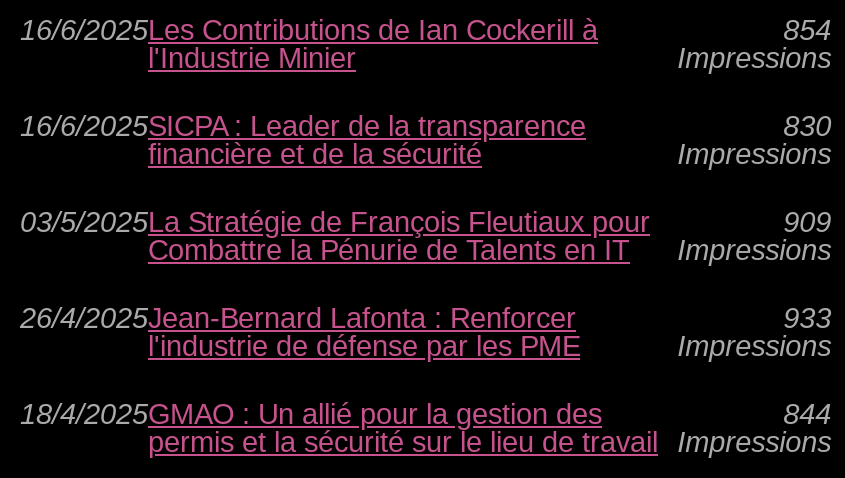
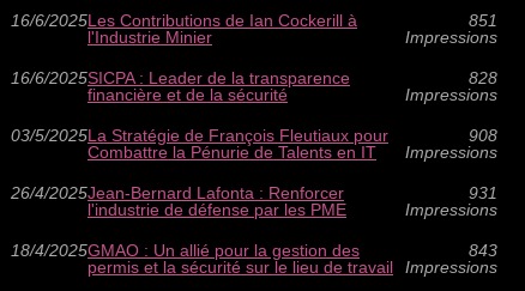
[783,13,831,45] 854 -> [468,10,497,29] 851
[783,109,831,141] 830 -> [468,68,497,87] 828
[783,205,831,237] 909 -> [468,125,497,144] 908
[783,301,831,333] 933 -> [468,183,497,202] 931
[783,397,831,429] 844 -> [468,240,497,259] 843

